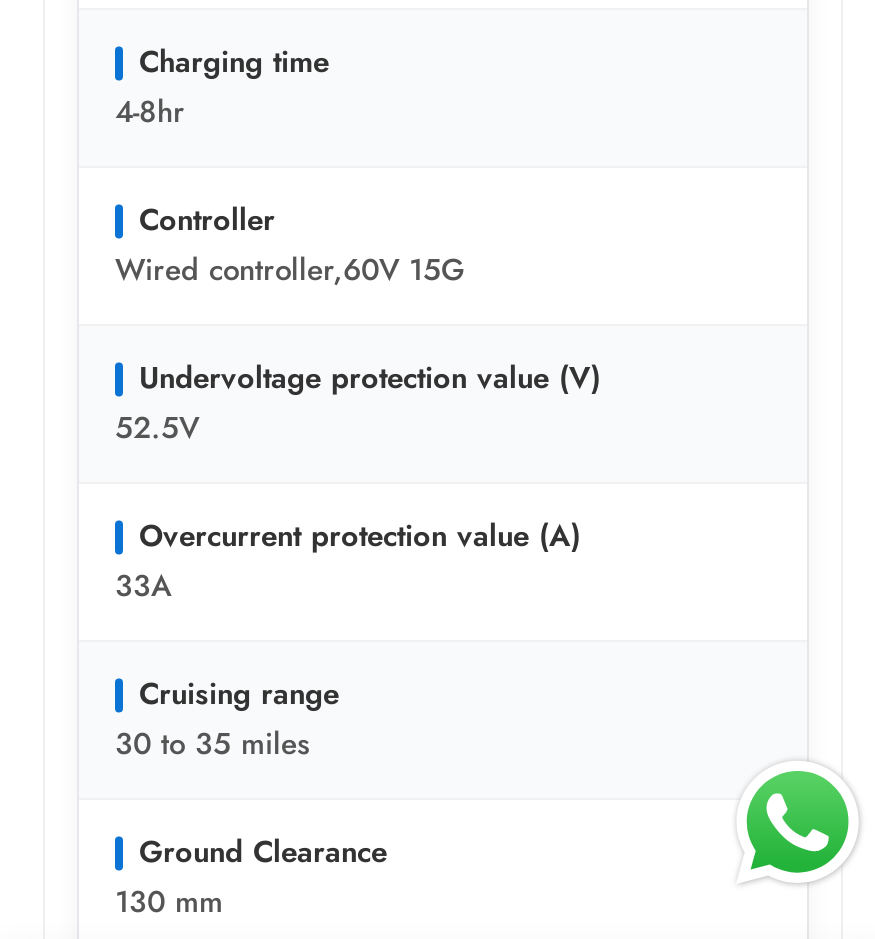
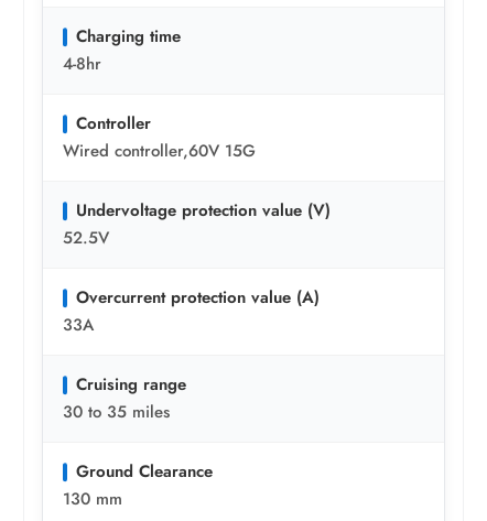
[745,769,857,883] [image] -> none

